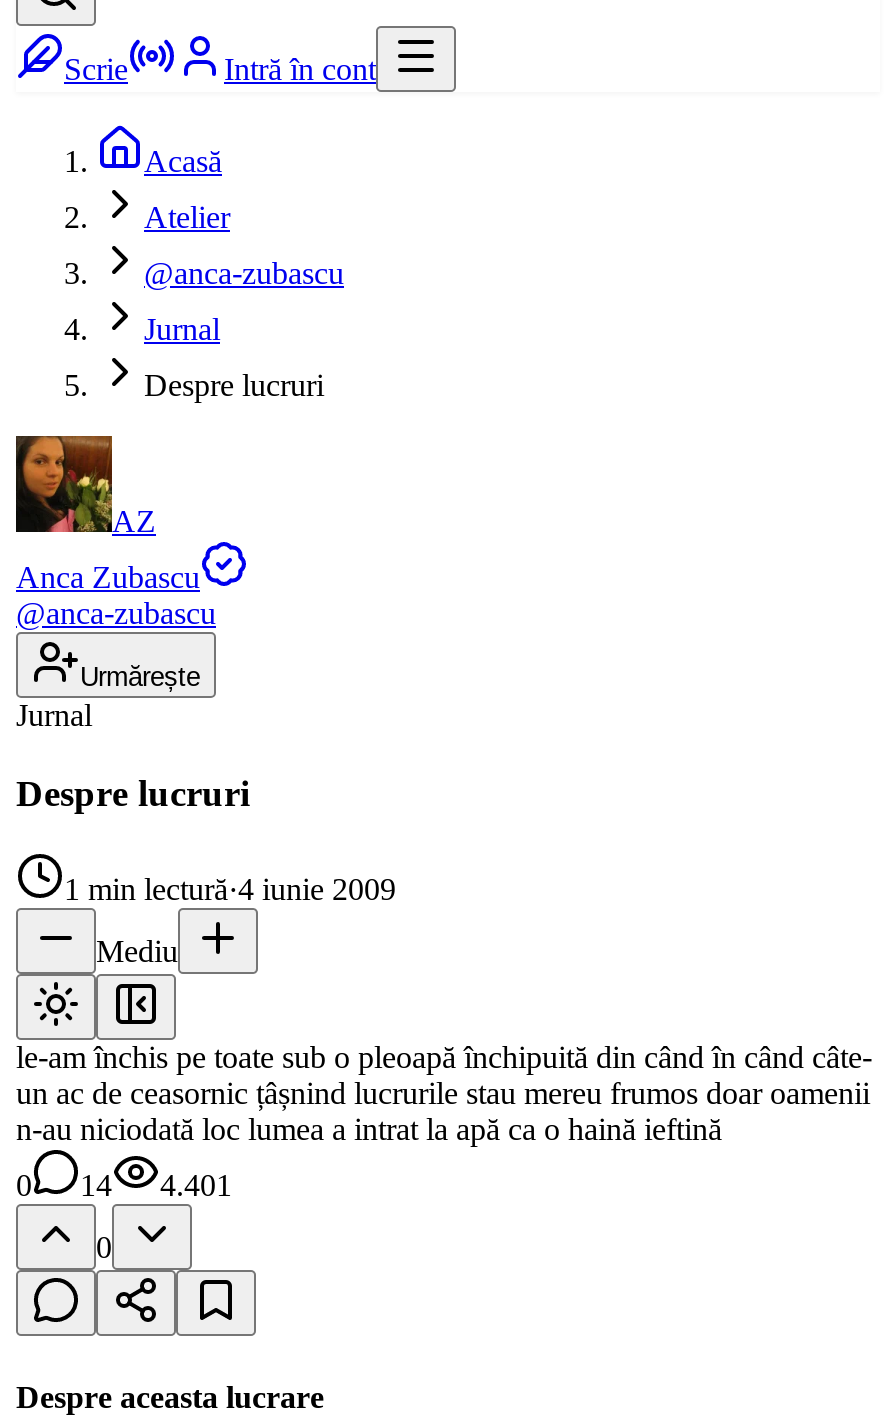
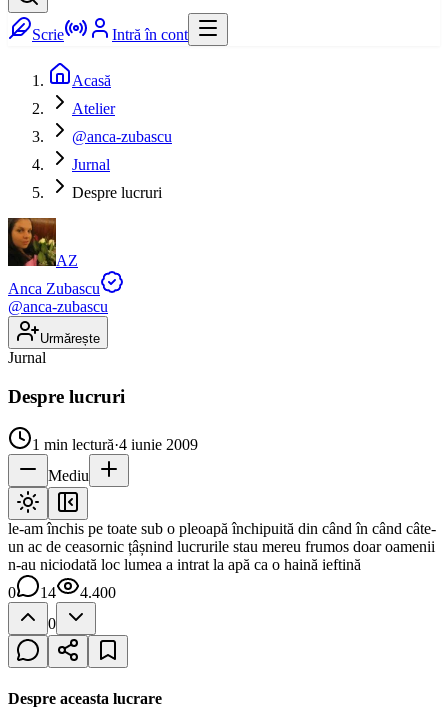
[16,1169,232,1203] 0 14 4.401 -> [8,584,116,601] 0 14 4.400

